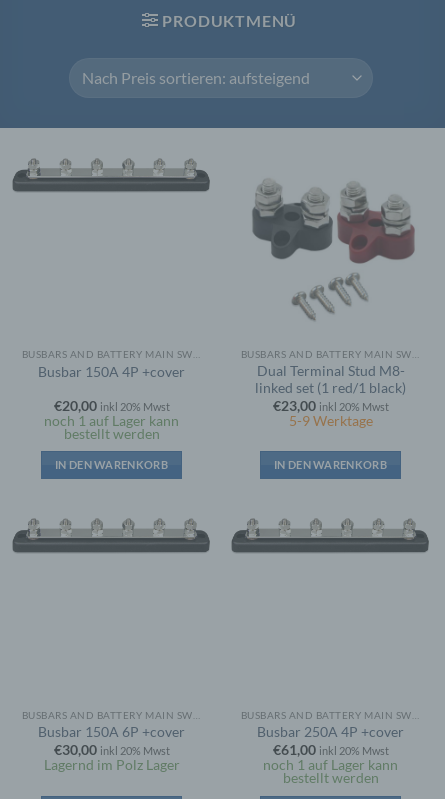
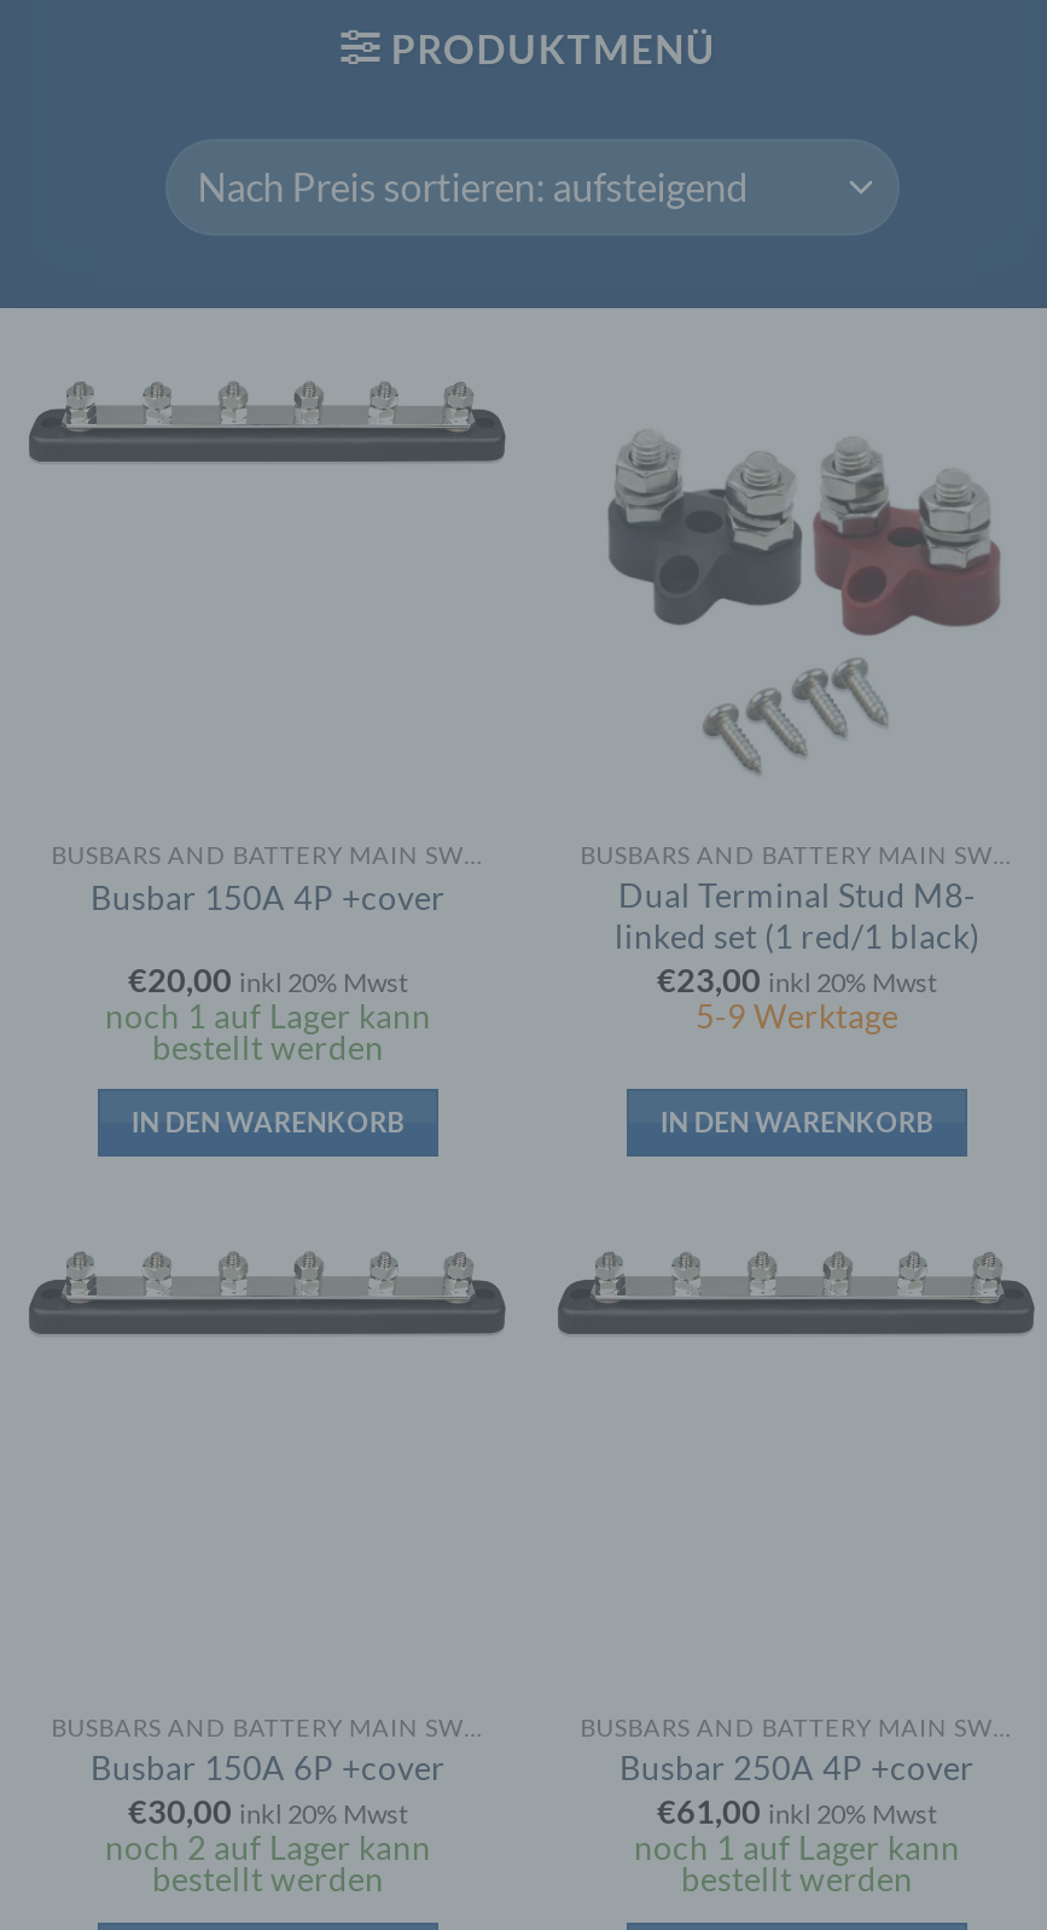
[43,757,179,773] Lagernd im Polz Lager -> [105,1828,431,1898] noch 2 auf Lager kann | bestellt werden

